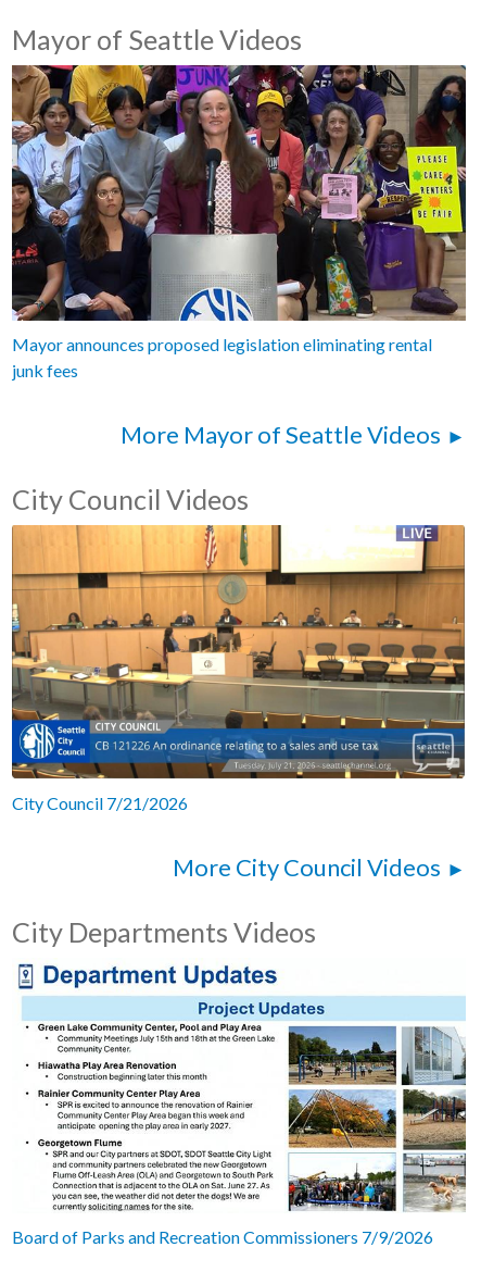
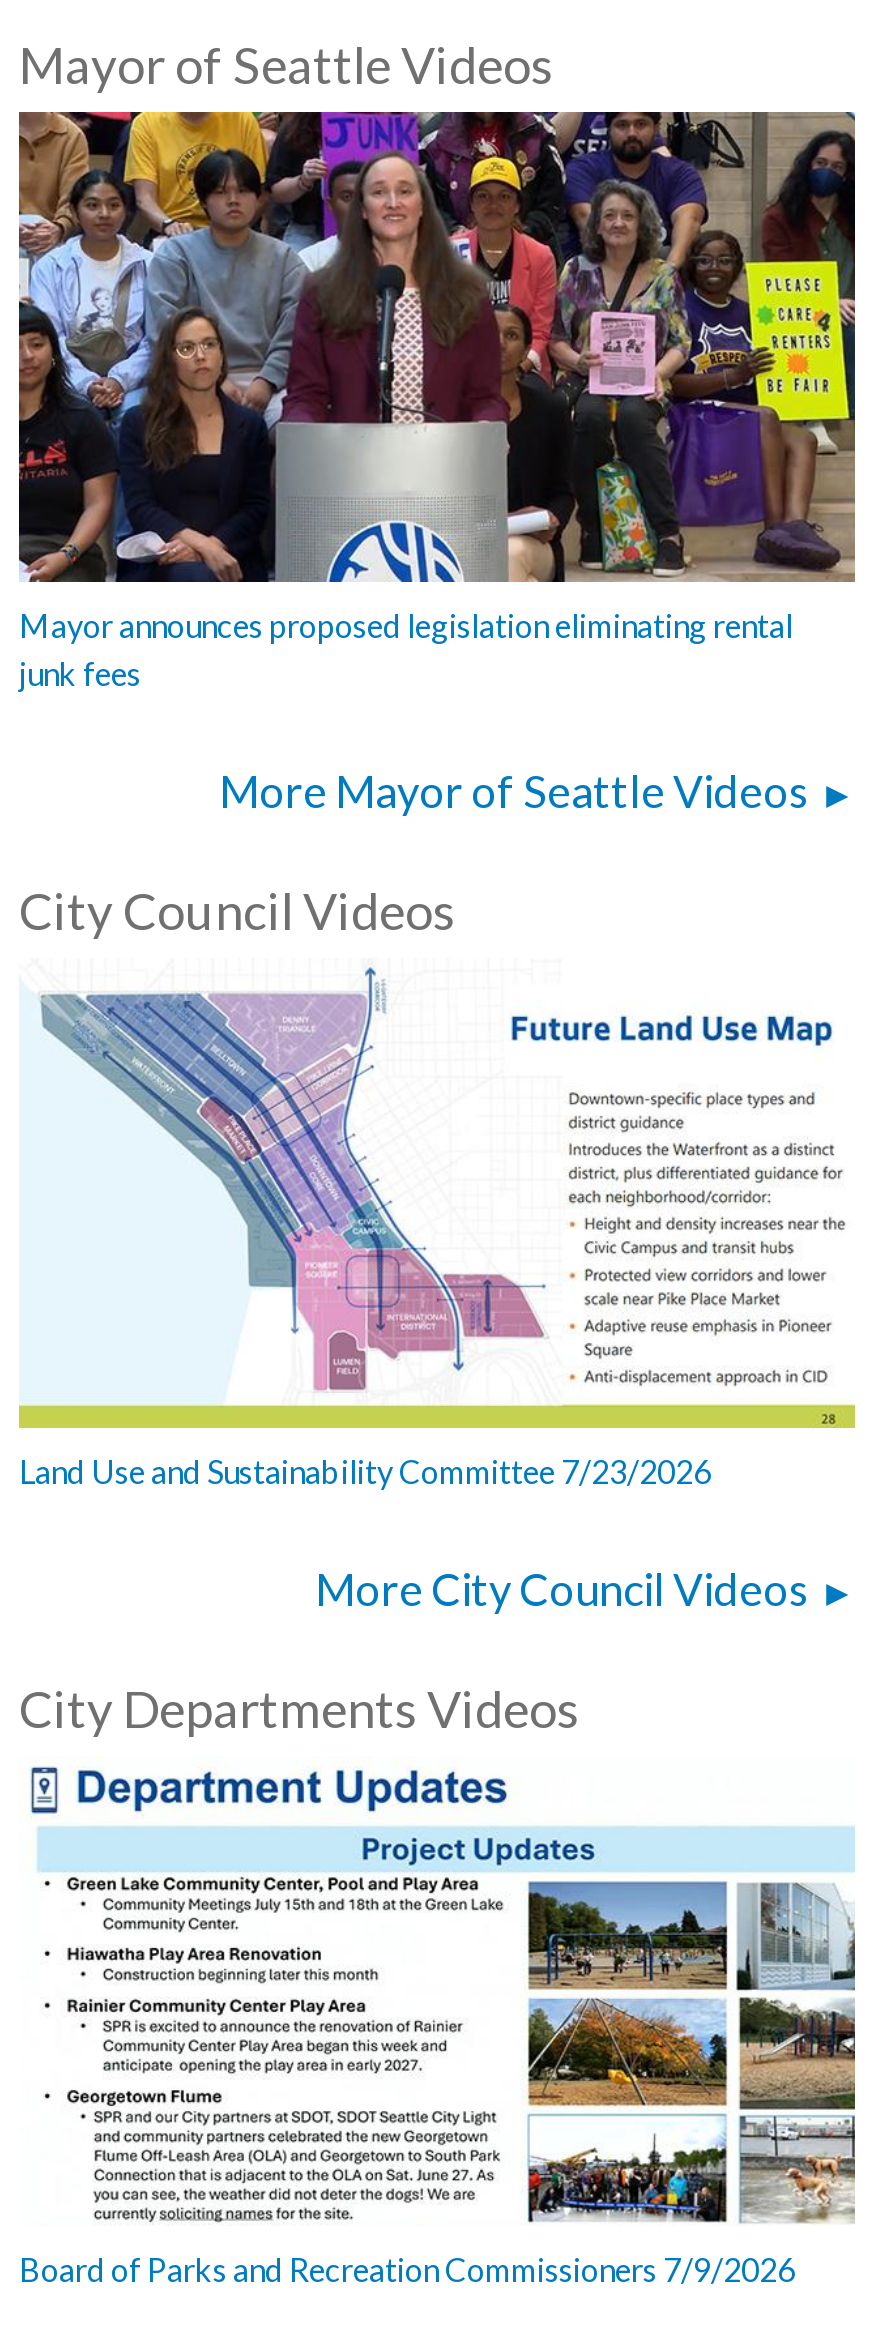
[11,524,466,814] [image] | City Council 7/21/2026 -> [17,959,857,1491] [image] | Land Use and Sustainability Committee 7/23/2026

